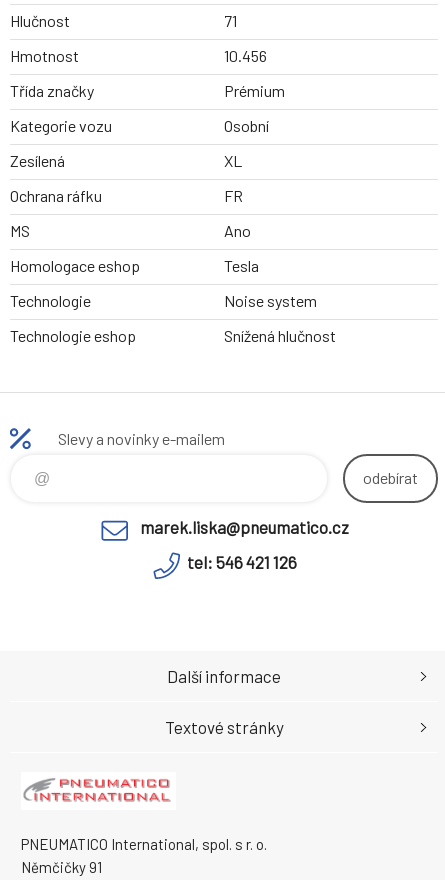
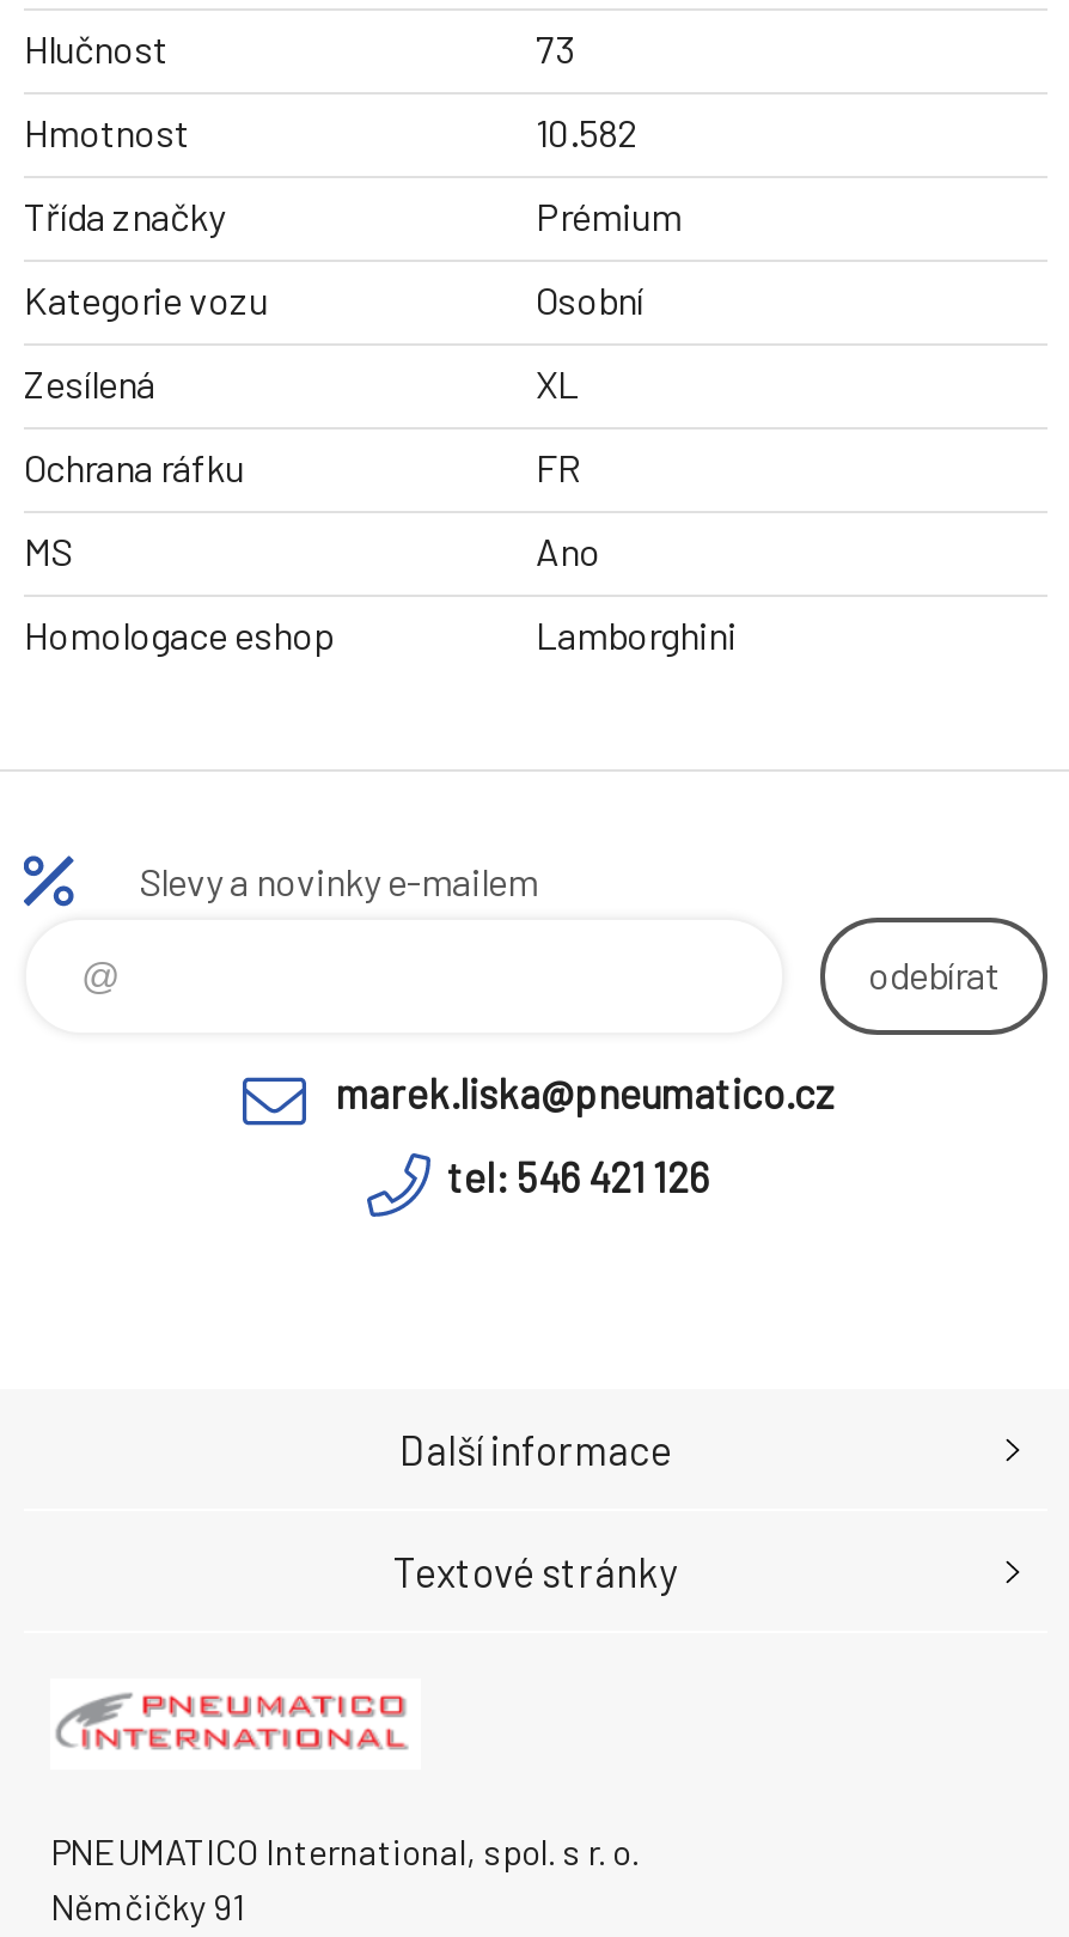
[224,11,237,30] 71 -> [536,26,574,71] 73
[224,46,267,65] 10.456 -> [536,109,636,155] 10.582
[10,256,336,345] Tesla | Technologie | Noise system | Technologie eshop | Snížená hlučnost -> [536,612,737,657] Lamborghini

